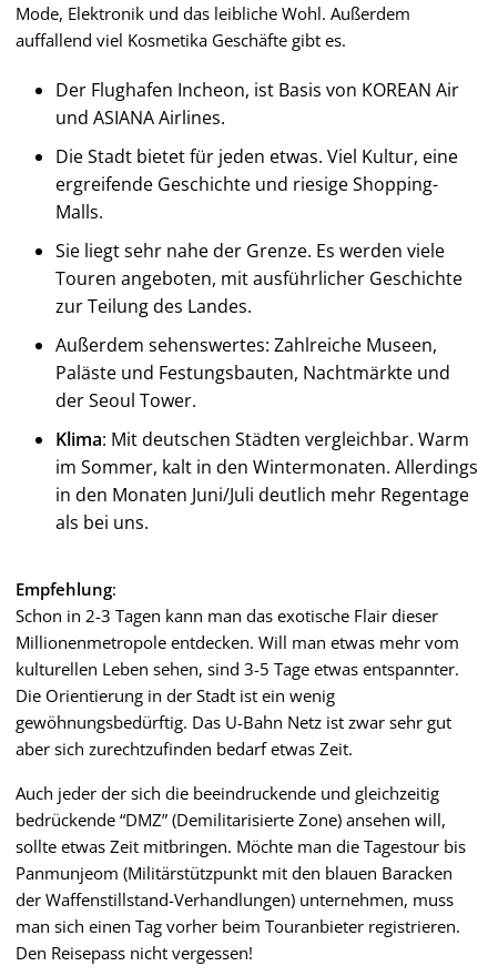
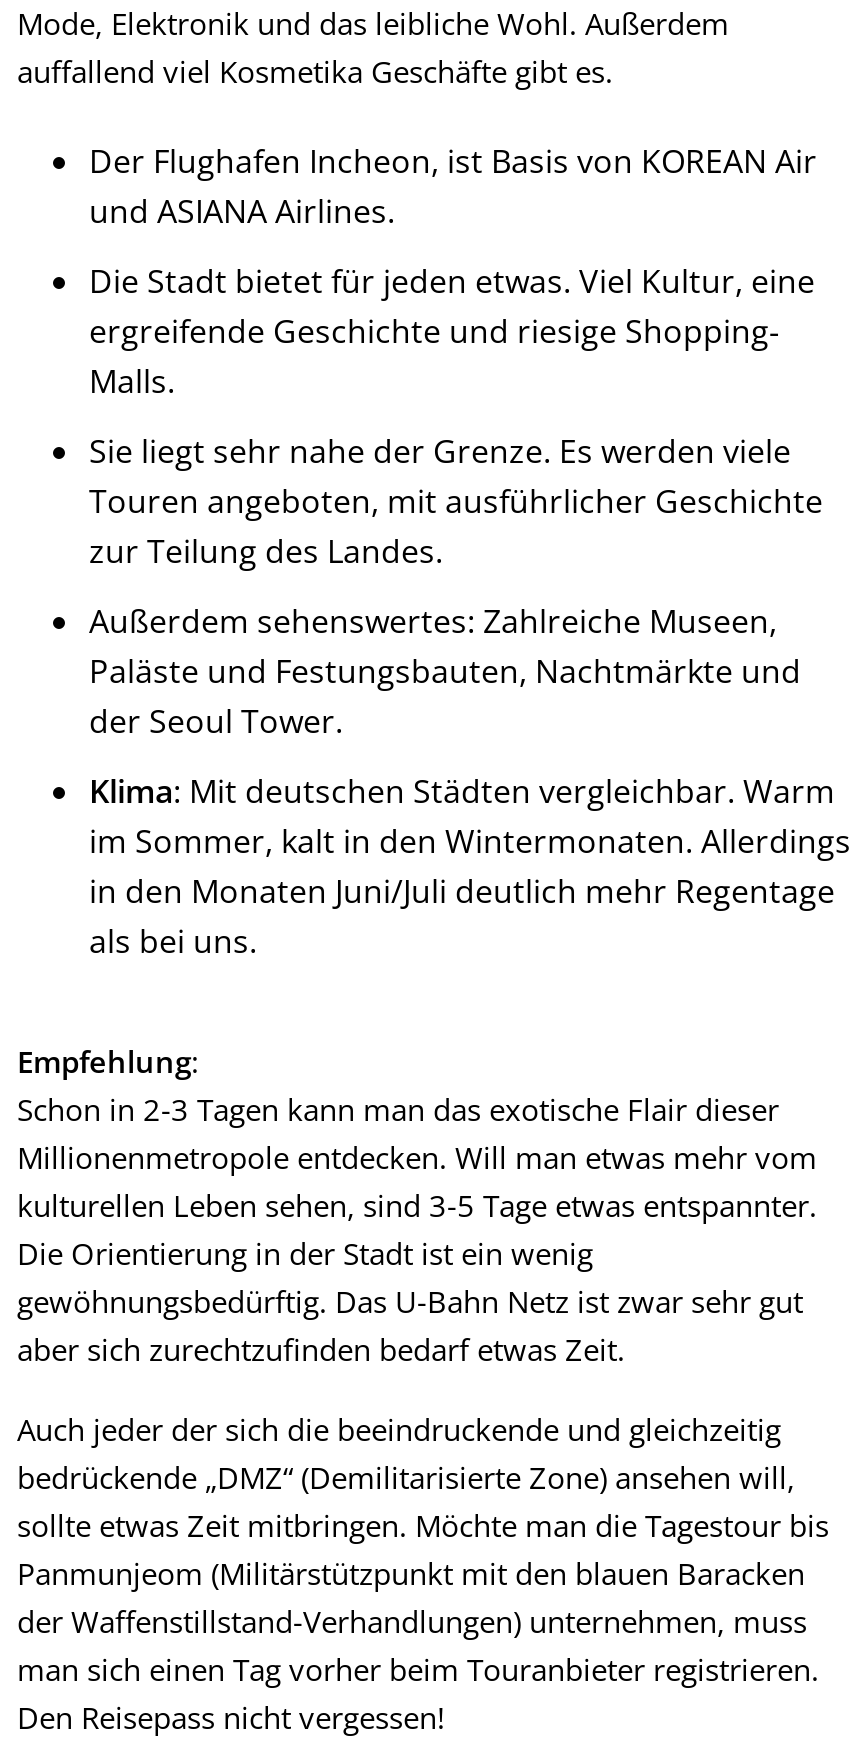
[16,809,446,831] bedrückende “DMZ” (Demilitarisierte Zone) ansehen will, -> [17,1458,795,1498] bedrückende „DMZ“ (Demilitarisierte Zone) ansehen will,

